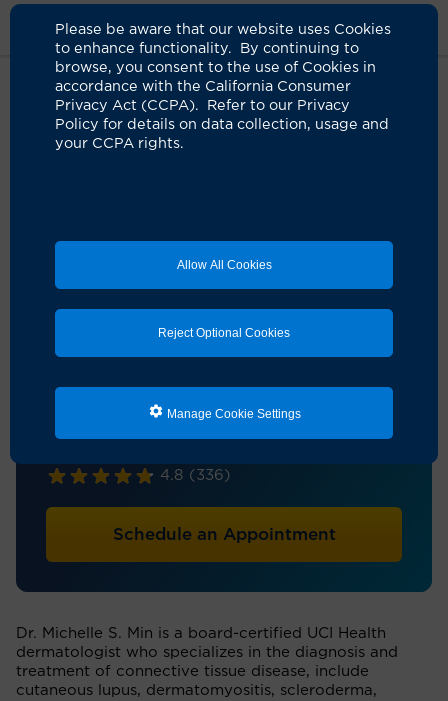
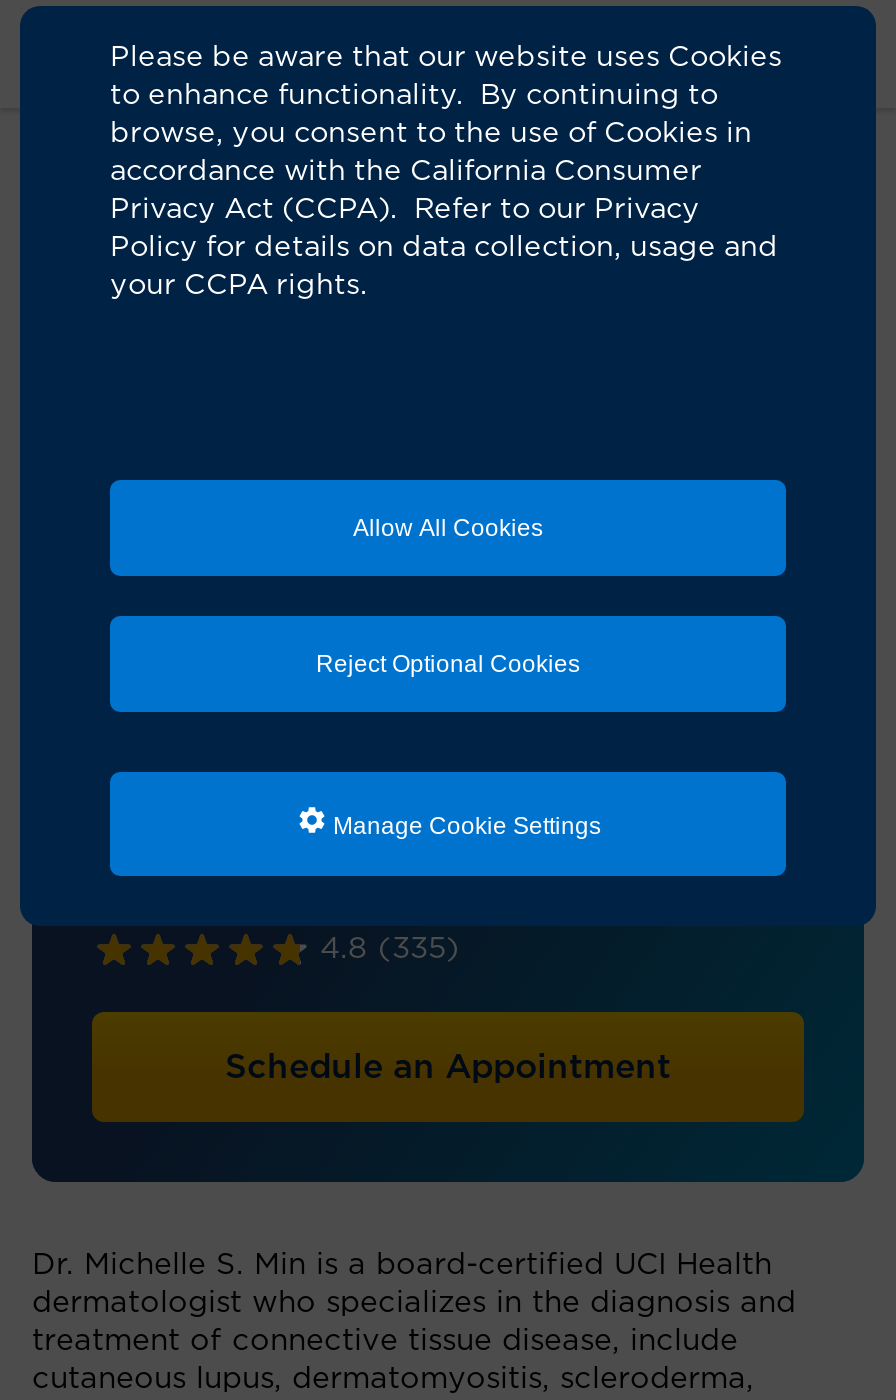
[160,468,231,483] 4.8 (336) -> [320,934,460,964] 4.8 (335)

